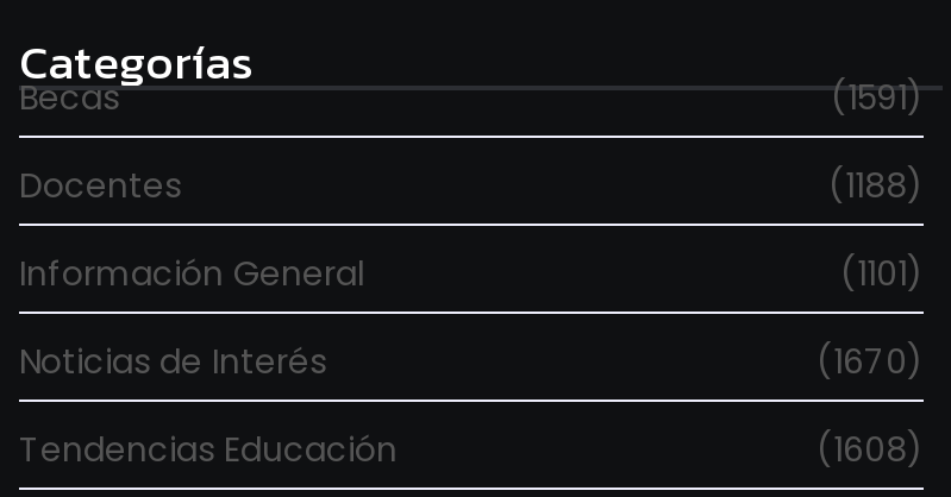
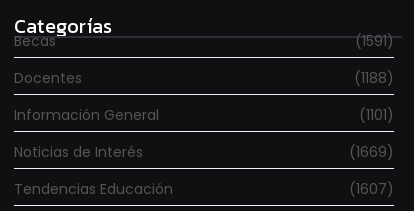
[807,336,924,384] (1670) -> [345,142,394,162] (1669)
[807,424,924,472] (1608) -> [345,179,394,199] (1607)

